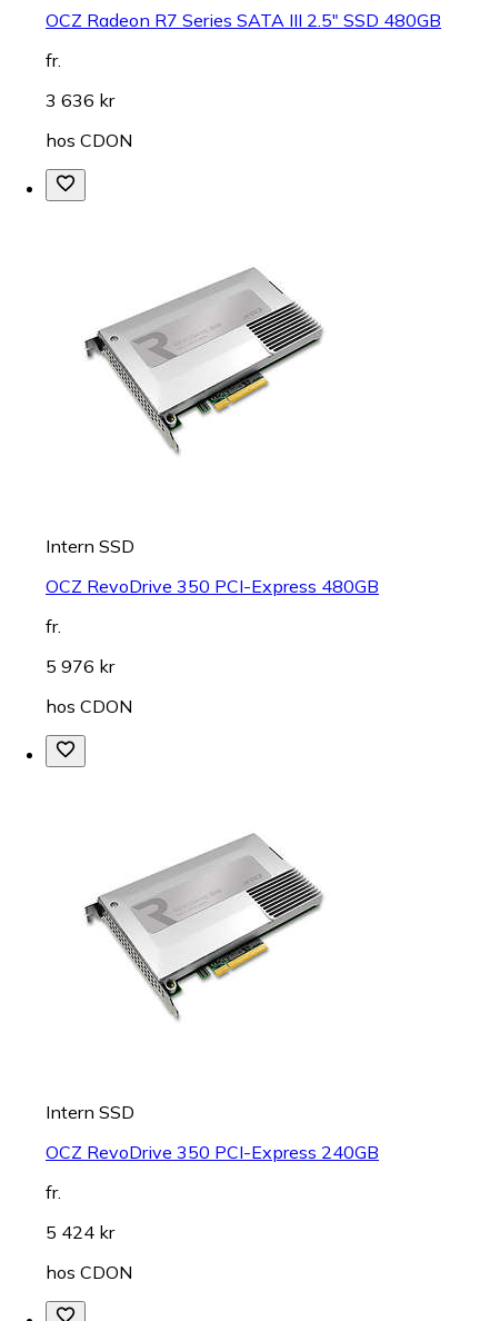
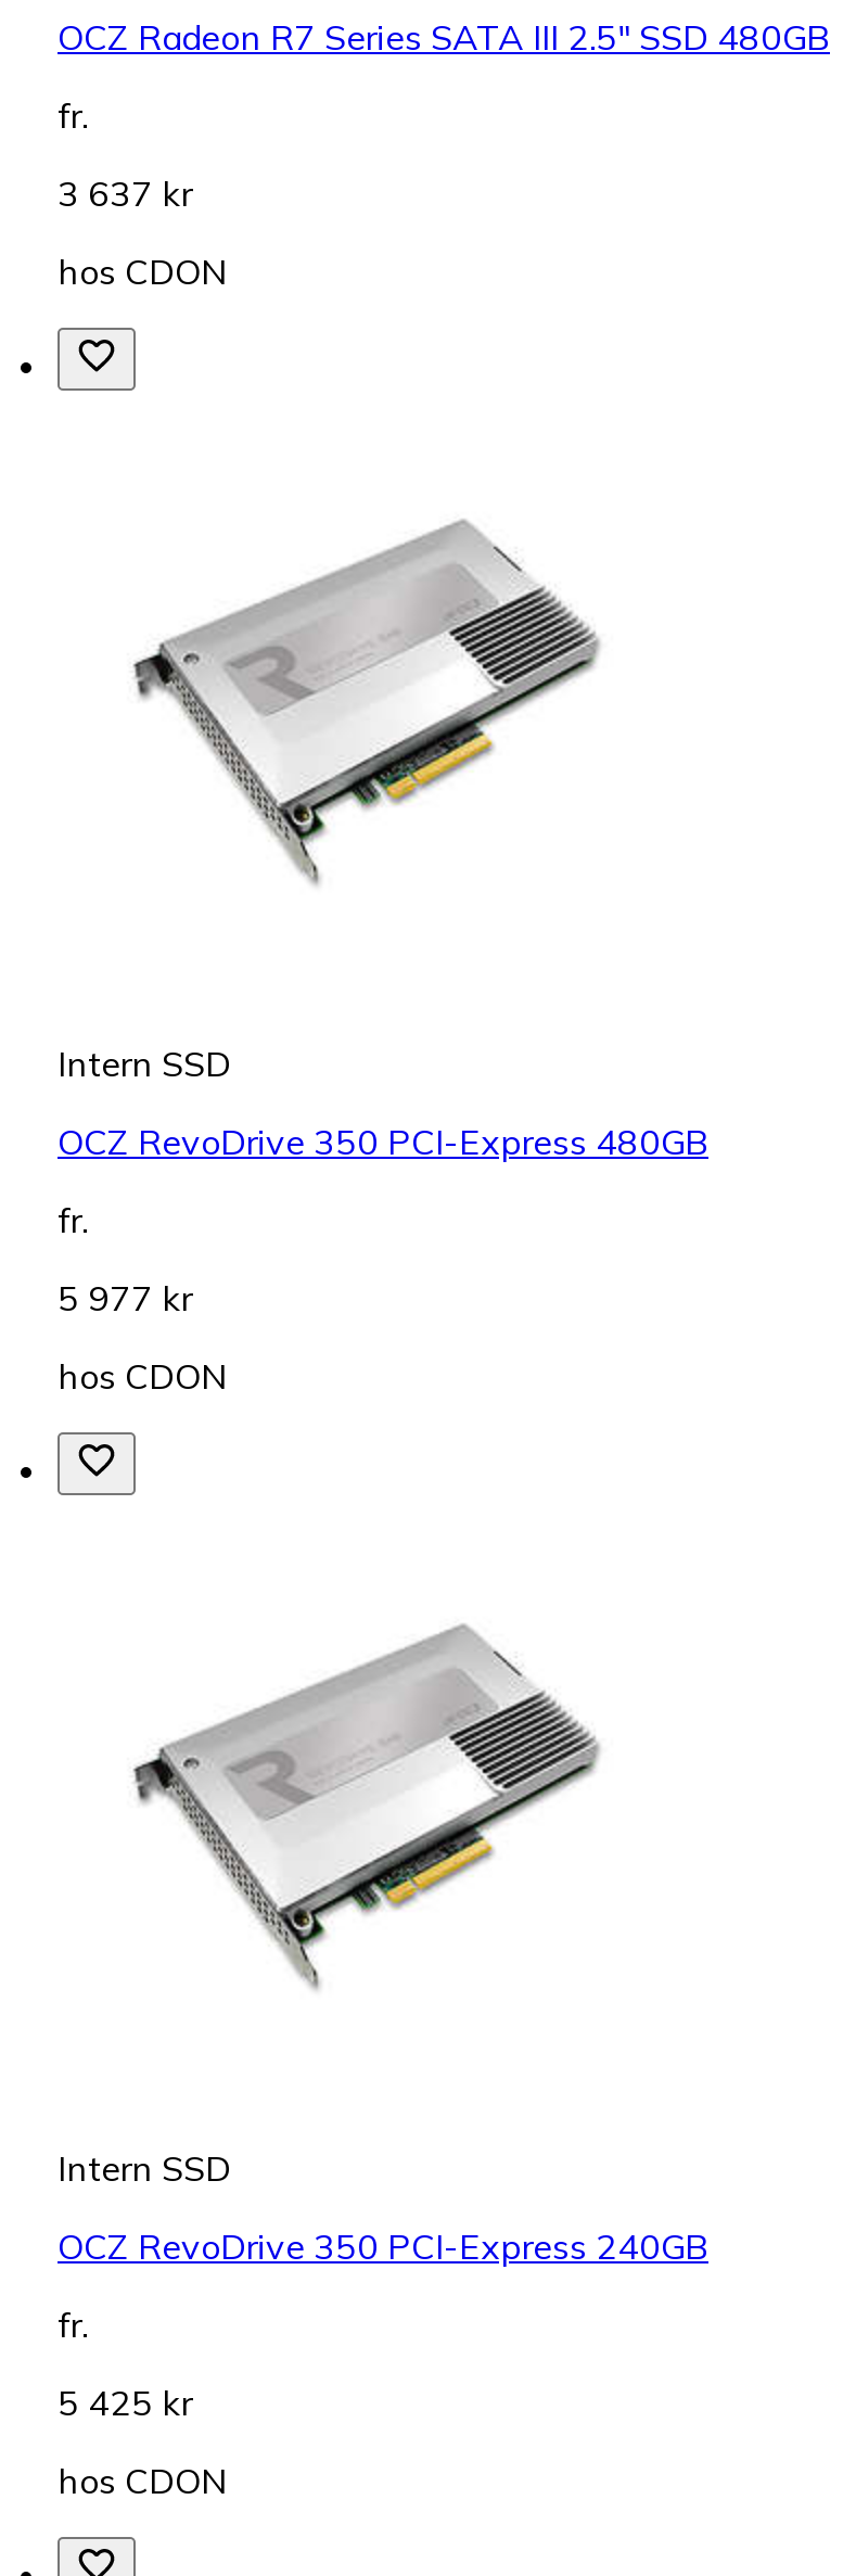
[46,89,114,111] 3 636 kr -> [58,171,192,215] 3 637 kr
[46,655,114,677] 5 976 kr -> [58,1276,192,1319] 5 977 kr
[46,1221,114,1243] 5 424 kr -> [58,2380,192,2424] 5 425 kr

